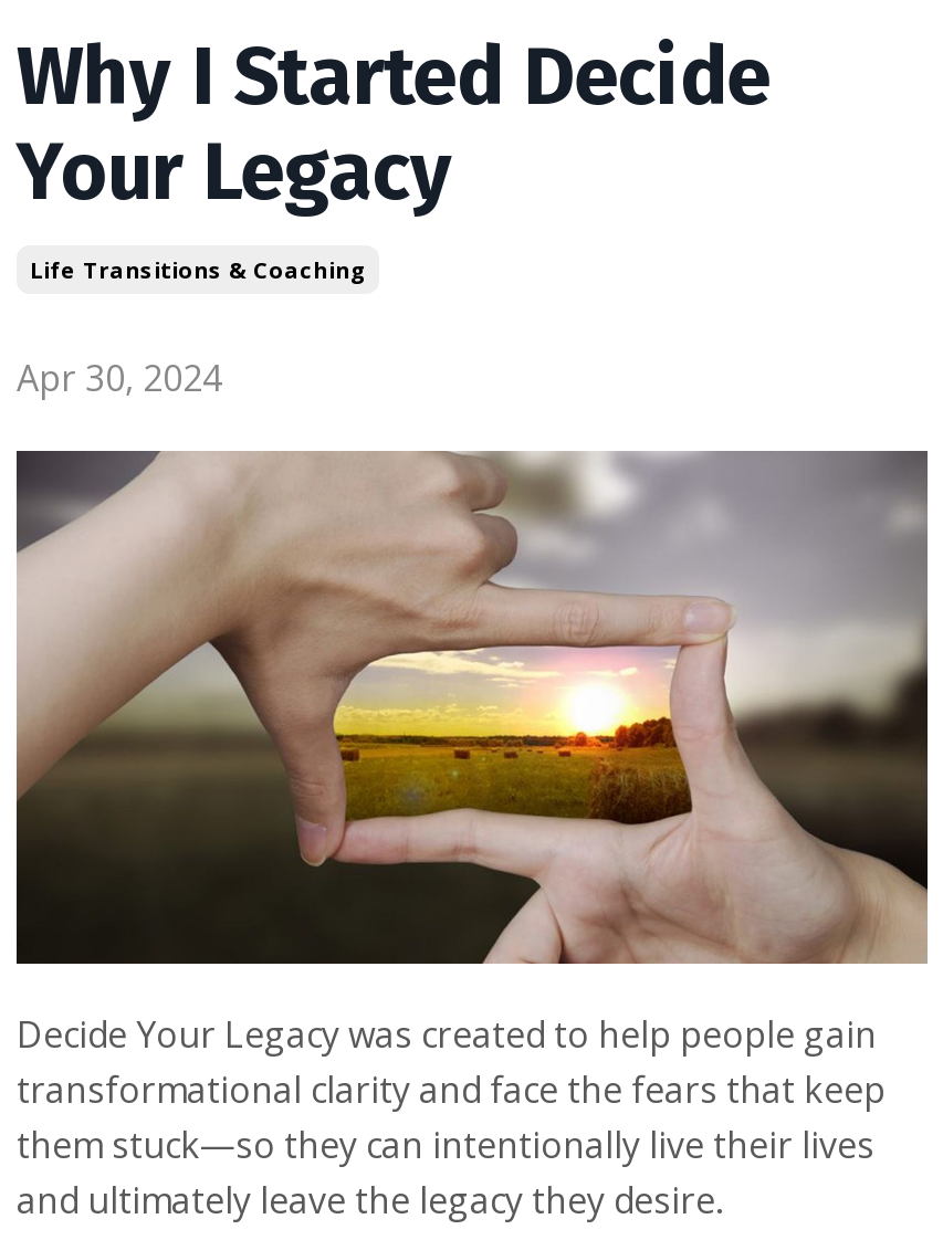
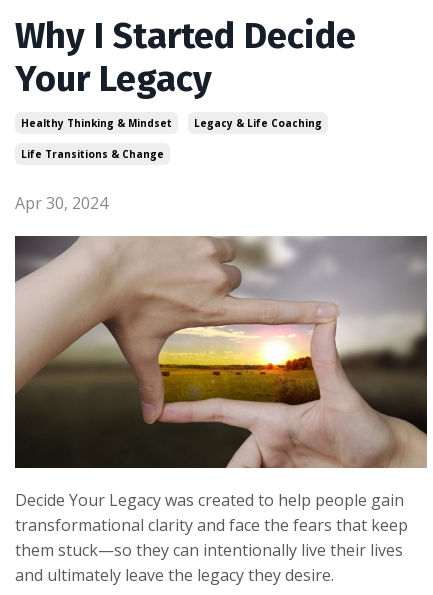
[30,254,366,285] Life Transitions & Coaching -> [21,116,322,161] Healthy Thinking & Mindset | Legacy & Life Coaching | Life Transitions & Change

